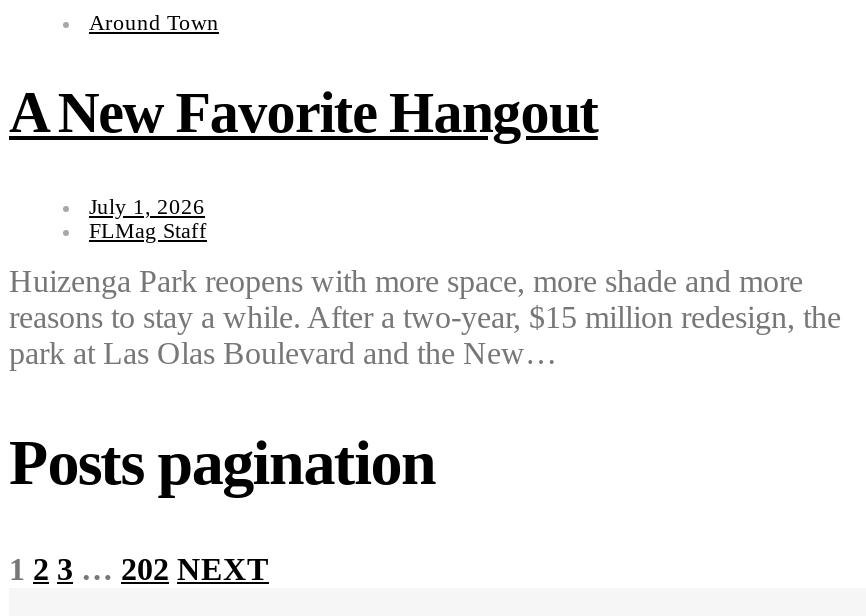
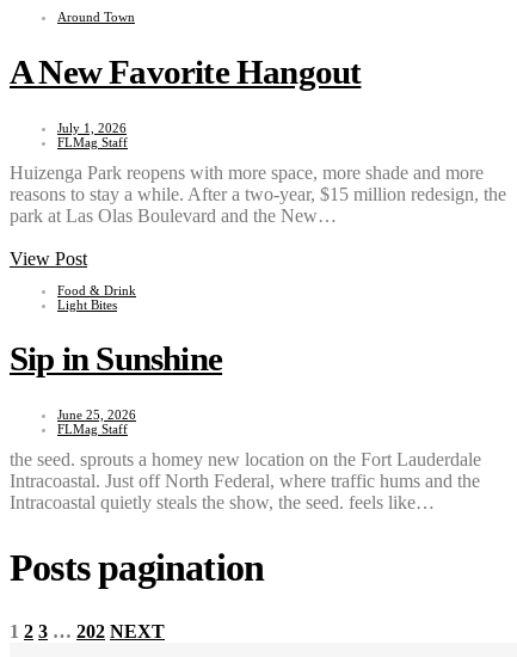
none -> [10,248,481,513] View Post | Food & Drink | Light Bites | Sip in Sunshine | June 25, 2026 | FLMag Staff | the seed. sprouts a homey new location on the Fort Lauderdale | Intracoastal. Just off North Federal, where traffic hums and the | Intracoastal quietly steals the show, the seed. feels like…

